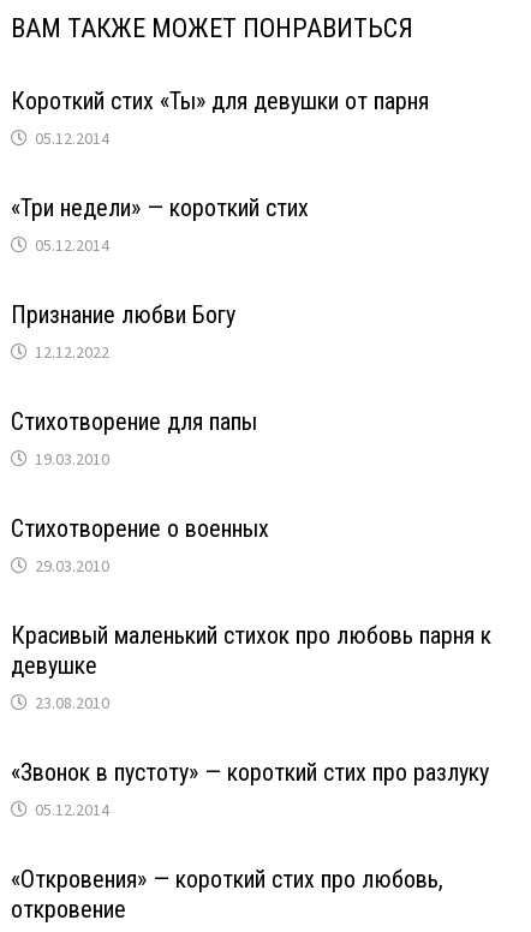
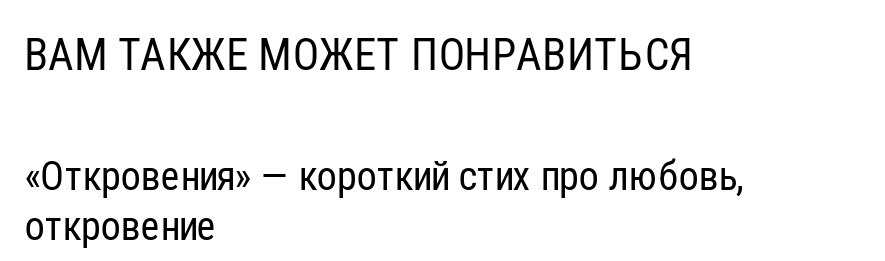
[11,86,491,820] Короткий стих «Ты» для девушки от парня | 05.12.2014 | «Три недели» — короткий стих | 05.12.2014 | Признание любви Богу | 12.12.2022 | Стихотворение для папы | 19.03.2010 | Стихотворение о военных | 29.03.2010 | Красивый маленький стихок про любовь парня к | девушке | 23.08.2010 | «Звонок в пустоту» — короткий стих про разлуку | 05.12.2014 -> none

